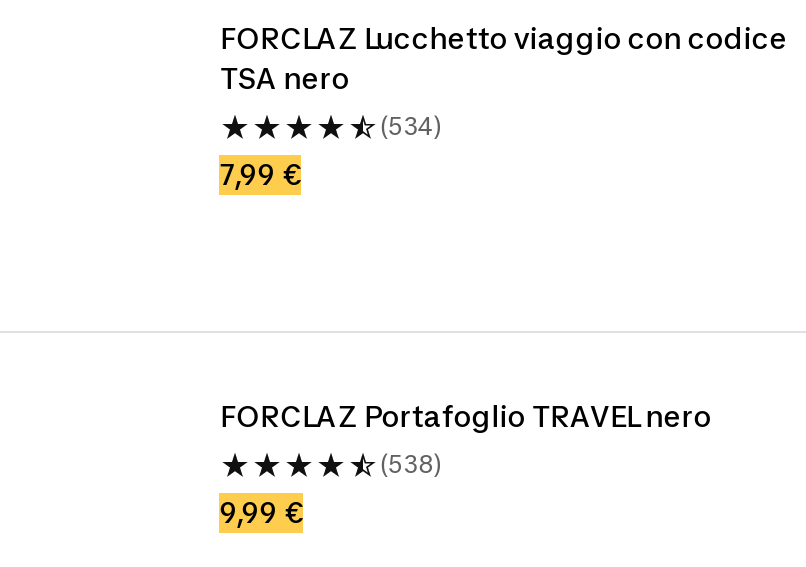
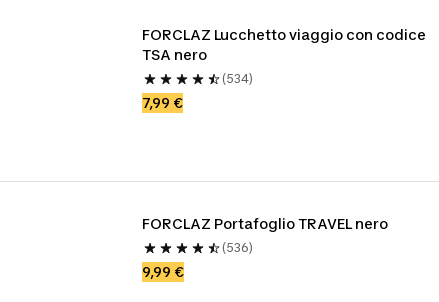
[380,449,442,479] (538) -> [222,240,253,255] (536)

